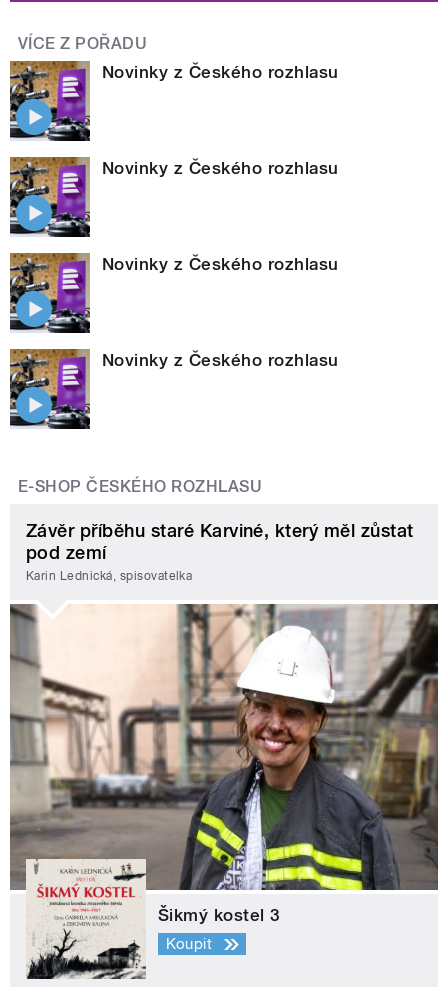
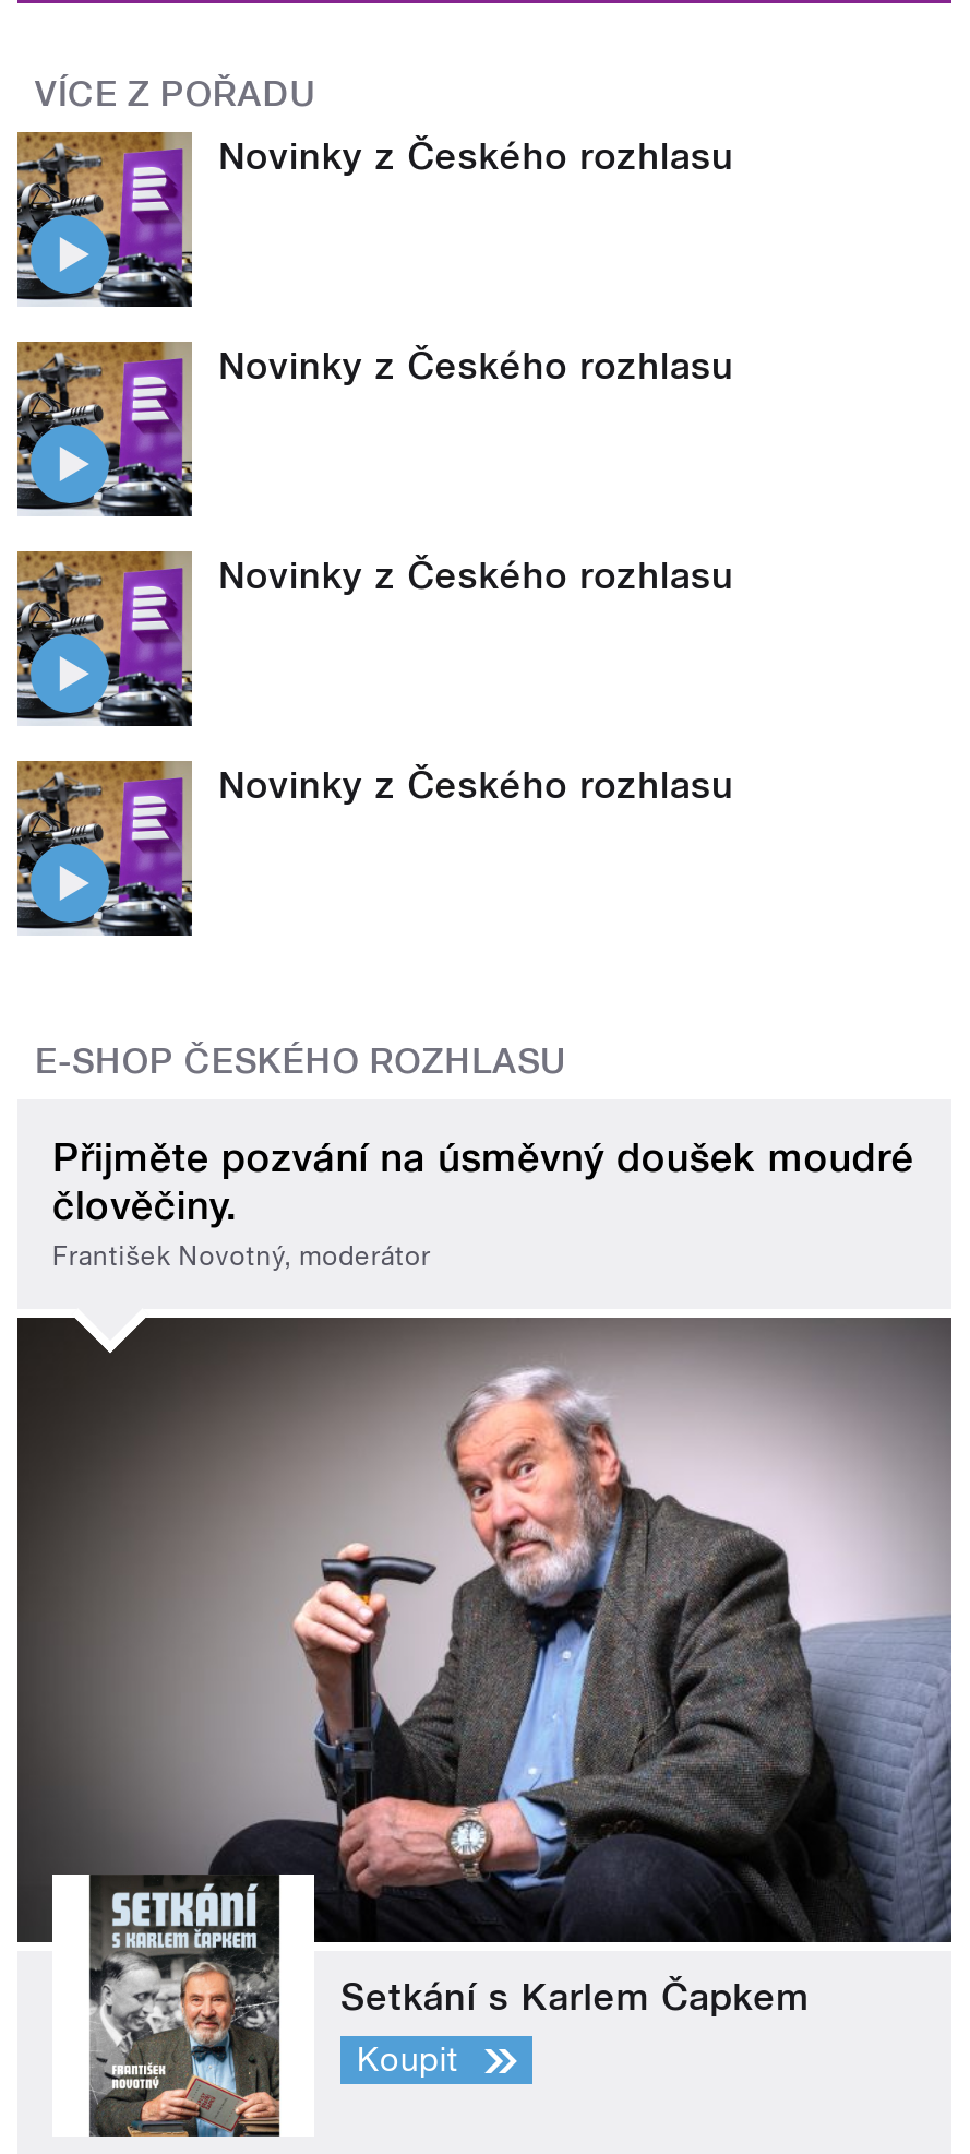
[26,520,414,583] Závěr příběhu staré Karviné, který měl zůstat | pod zemí | Karin Lednická, spisovatelka -> [52,1134,914,1273] Přijměte pozvání na úsměvný doušek moudré | člověčiny. | František Novotný, moderátor
[9,604,439,980] [image] | Šikmý kostel 3 -> [15,1316,954,2139] [image] | Setkání s Karlem Čapkem

